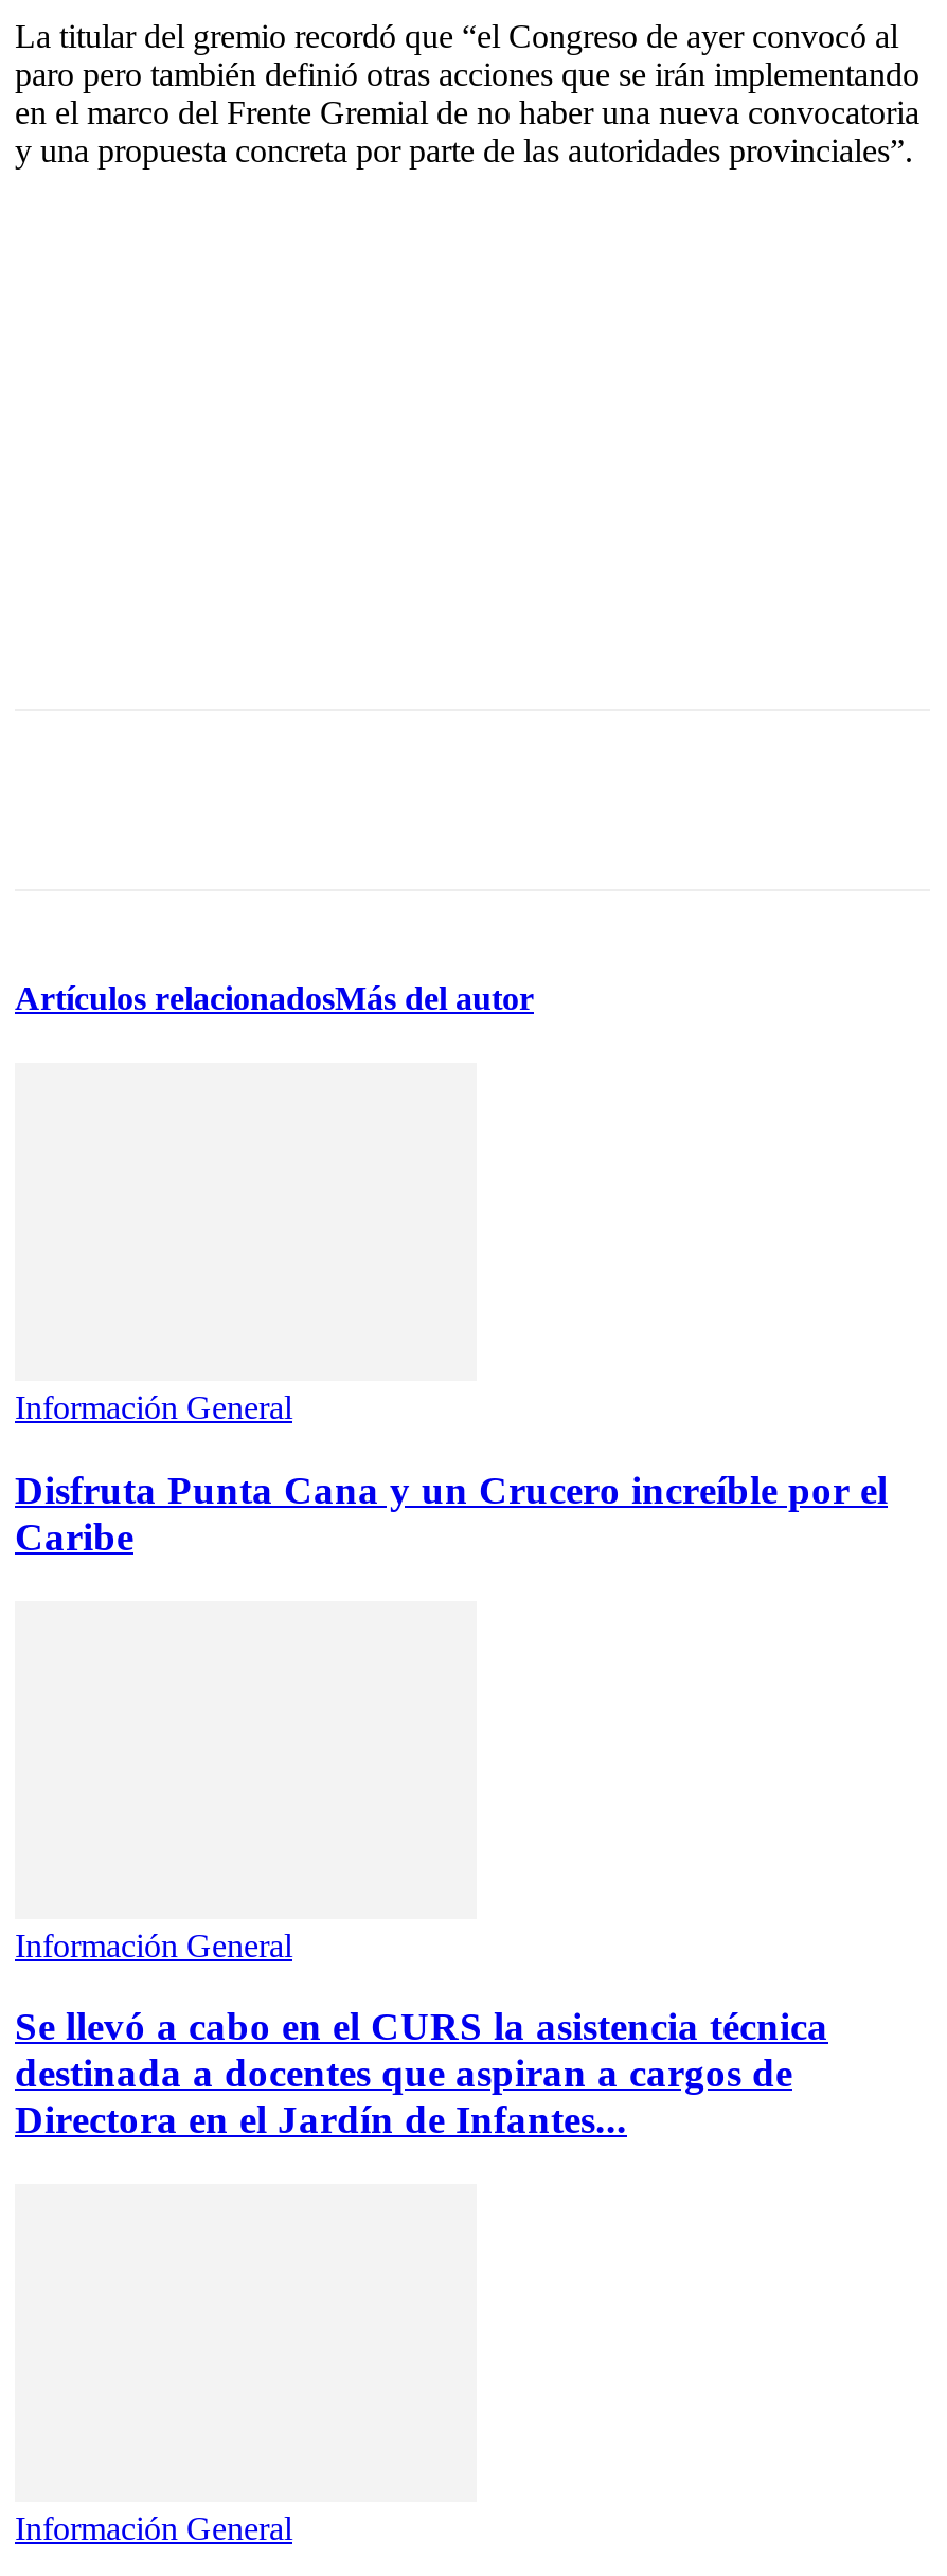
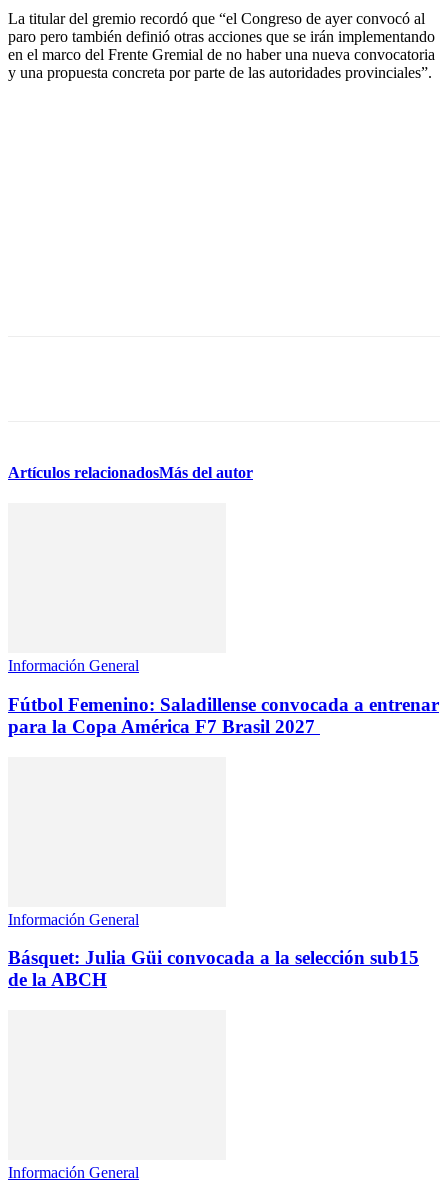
[15,1467,888,1558] Disfruta Punta Cana y un Crucero increíble por el | Caribe -> [8,694,439,737] Fútbol Femenino: Saladillense convocada a entrenar | para la Copa América F7 Brasil 2027
[15,2004,828,2142] Se llevó a cabo en el CURS la asistencia técnica | destinada a docentes que aspiran a cargos de | Directora en el Jardín de Infantes... -> [8,947,419,990] Básquet: Julia Güi convocada a la selección sub15 | de la ABCH

